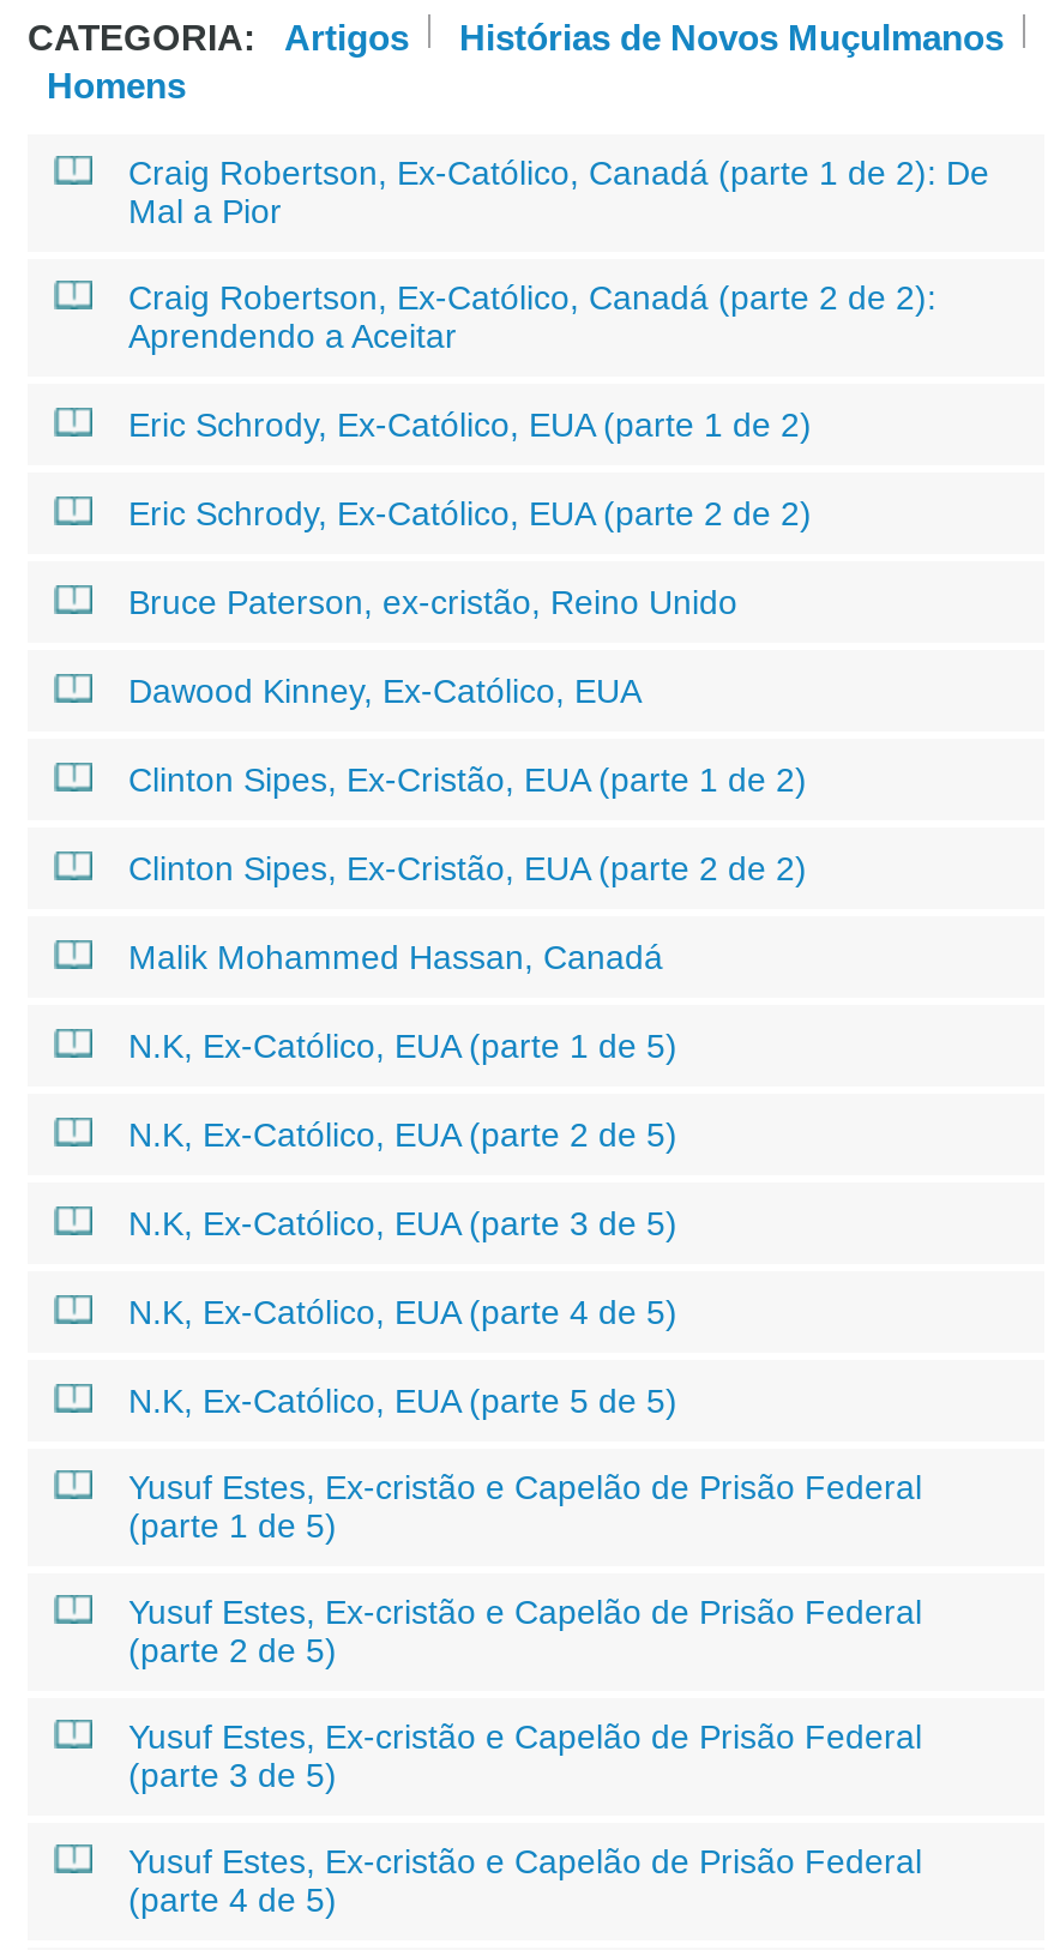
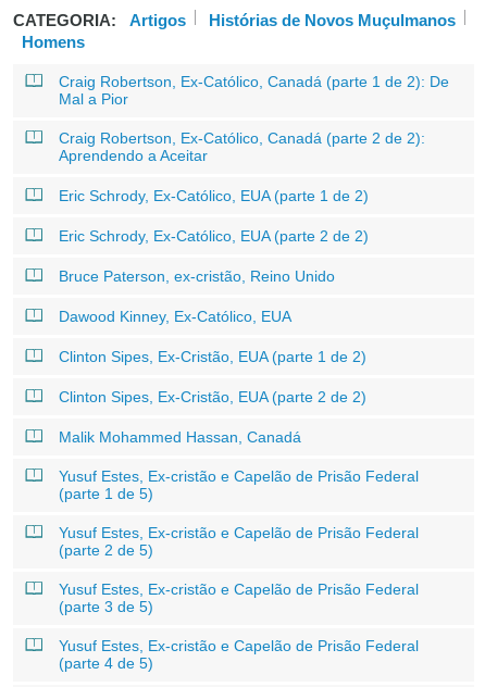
[128,1027,677,1420] N.K, Ex-Católico, EUA (parte 1 de 5) | N.K, Ex-Católico, EUA (parte 2 de 5) | N.K, Ex-Católico, EUA (parte 3 de 5) | N.K, Ex-Católico, EUA (parte 4 de 5) | N.K, Ex-Católico, EUA (parte 5 de 5) -> none

